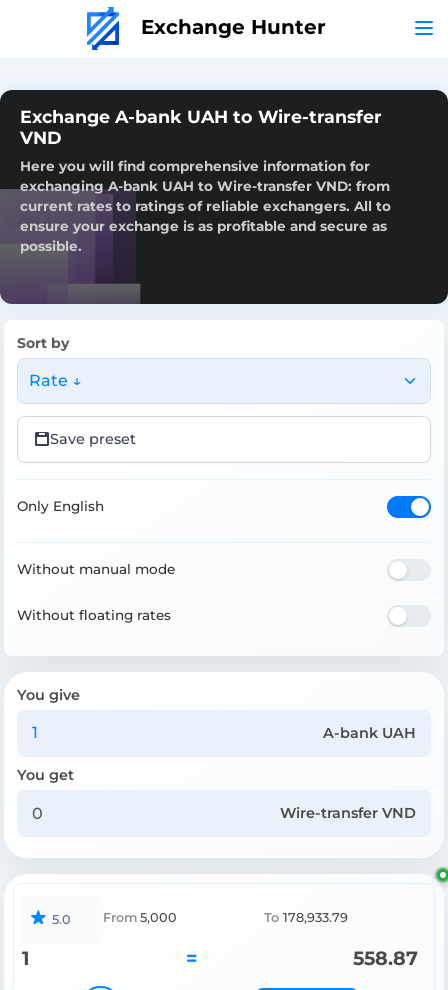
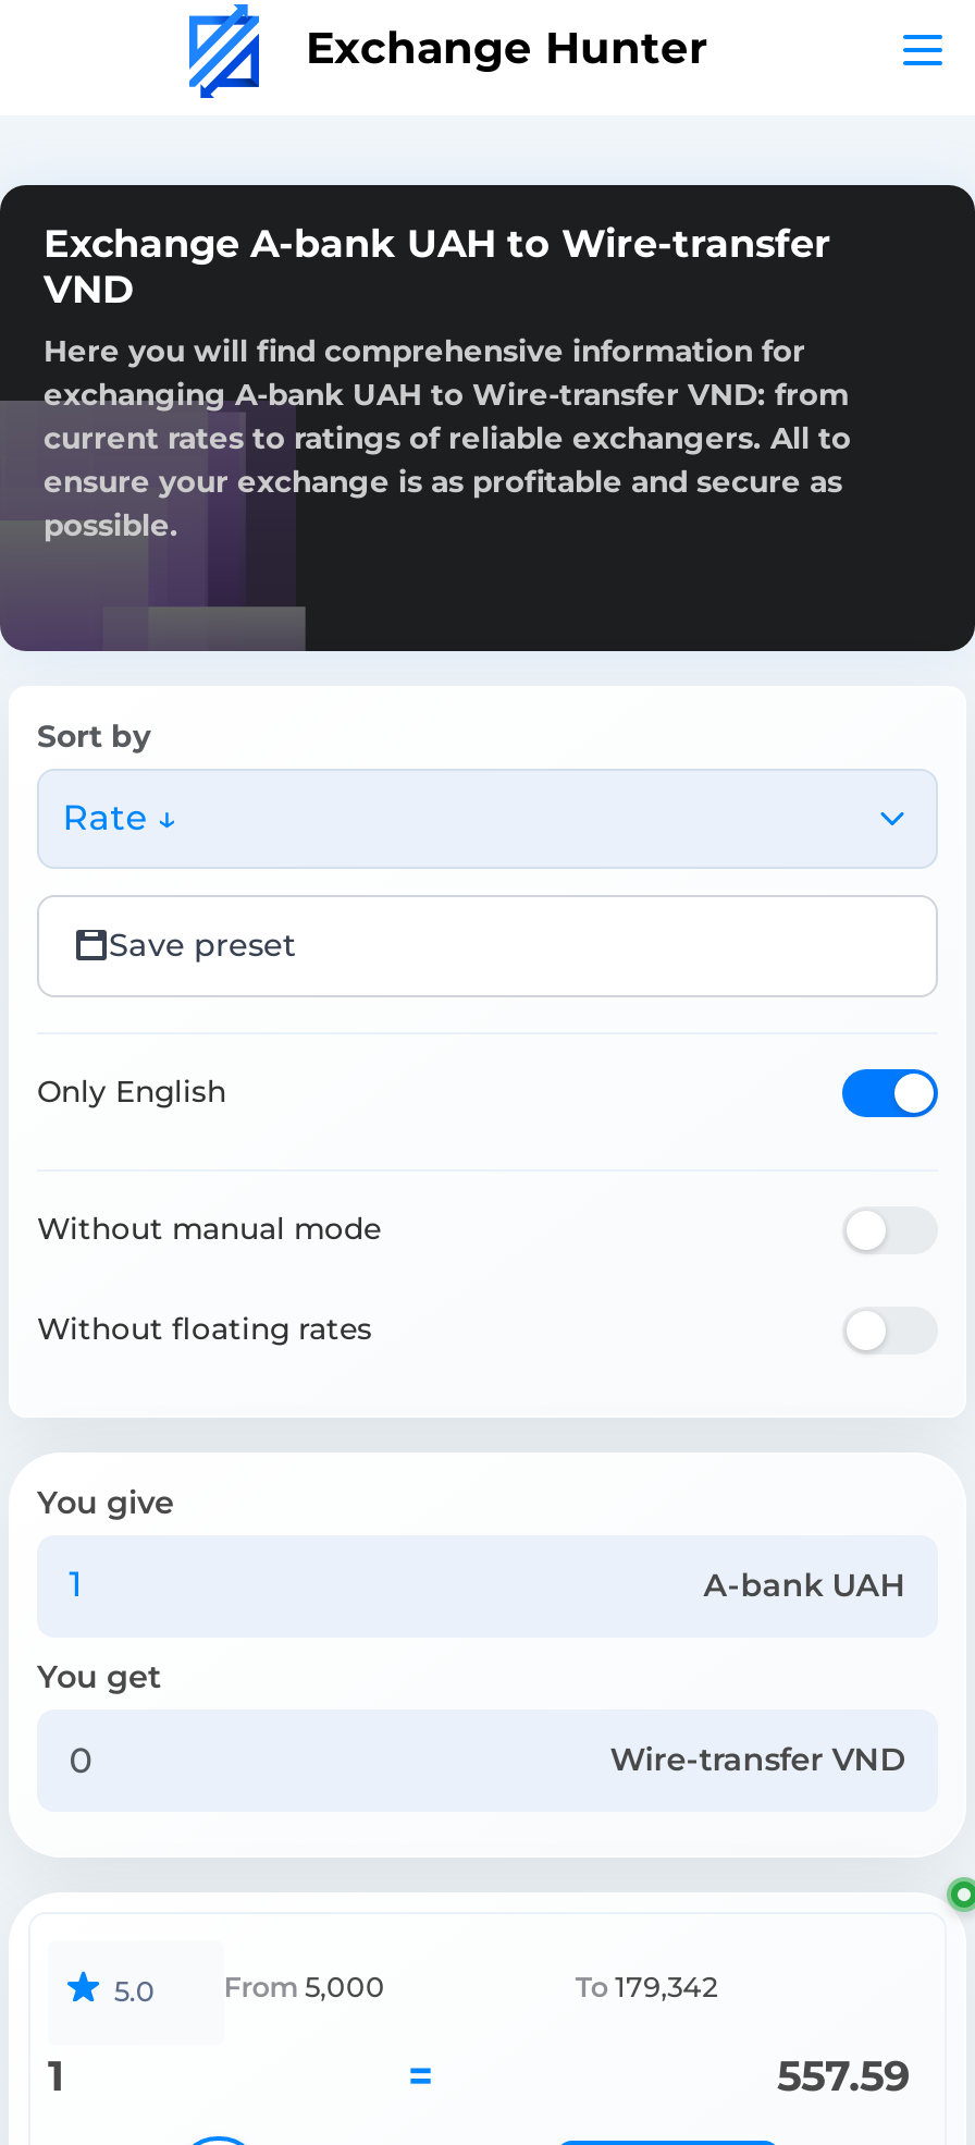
[264,910,348,925] To 178,933.79 -> [575,1971,717,2004] To 179,342
[353,946,418,970] 558.87 -> [777,2049,910,2102] 557.59

